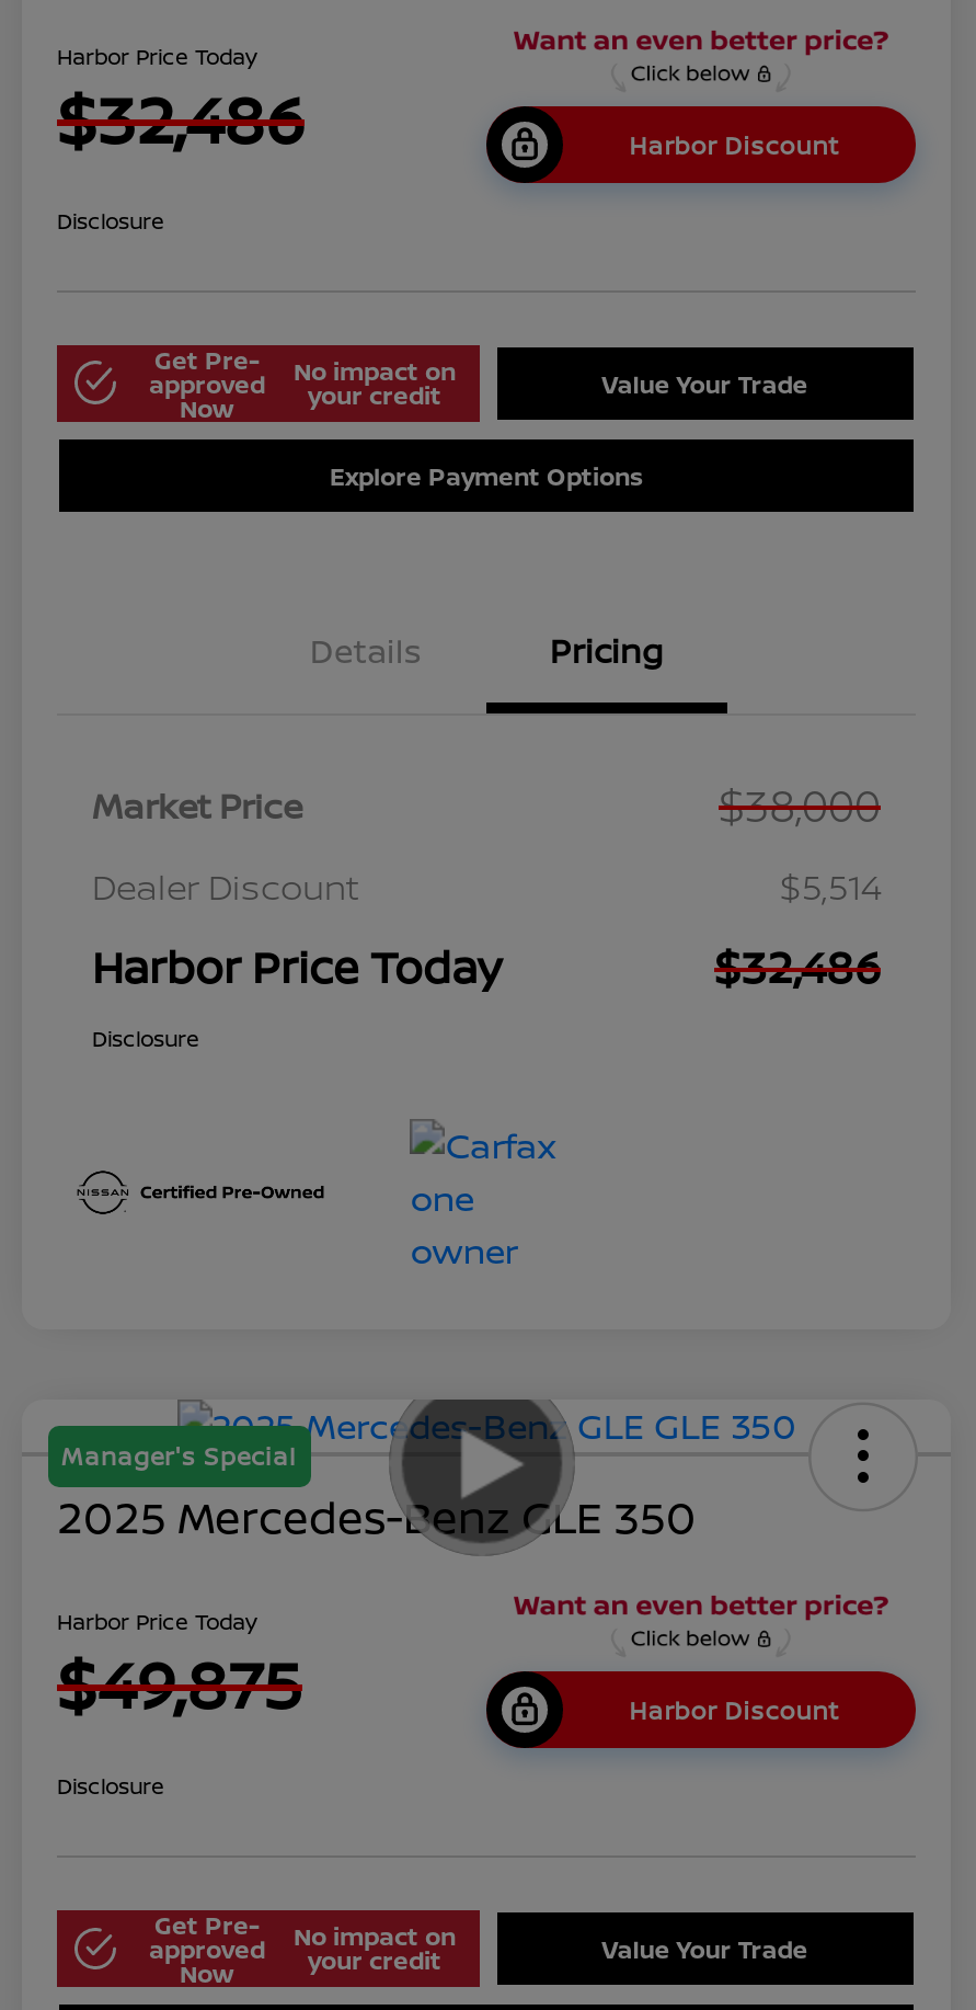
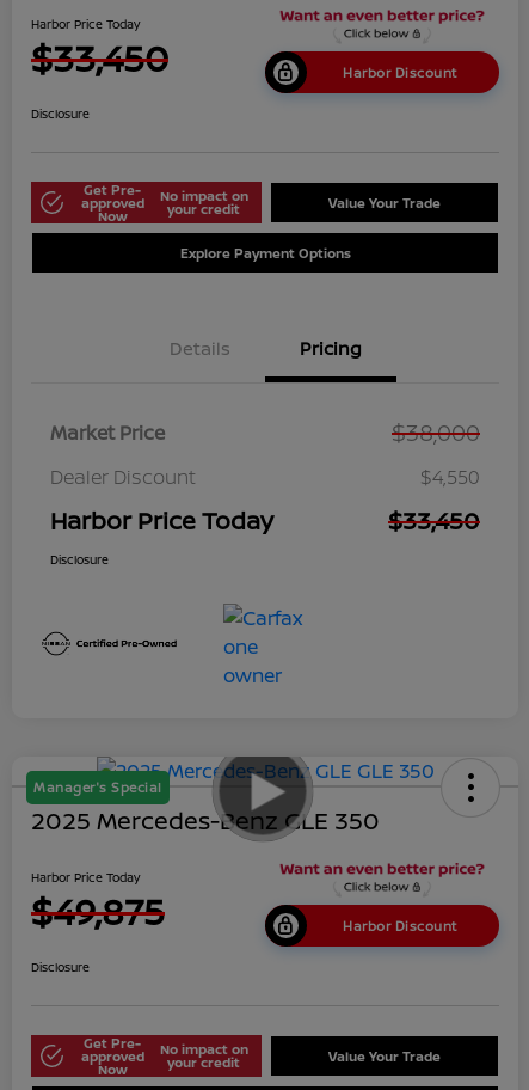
[57,74,305,164] $32,486 -> [31,34,168,83] $33,450
[780,862,881,910] $5,514 -> [420,463,480,490] $4,550
[714,937,881,996] $32,486 -> [388,504,480,536] $33,450

